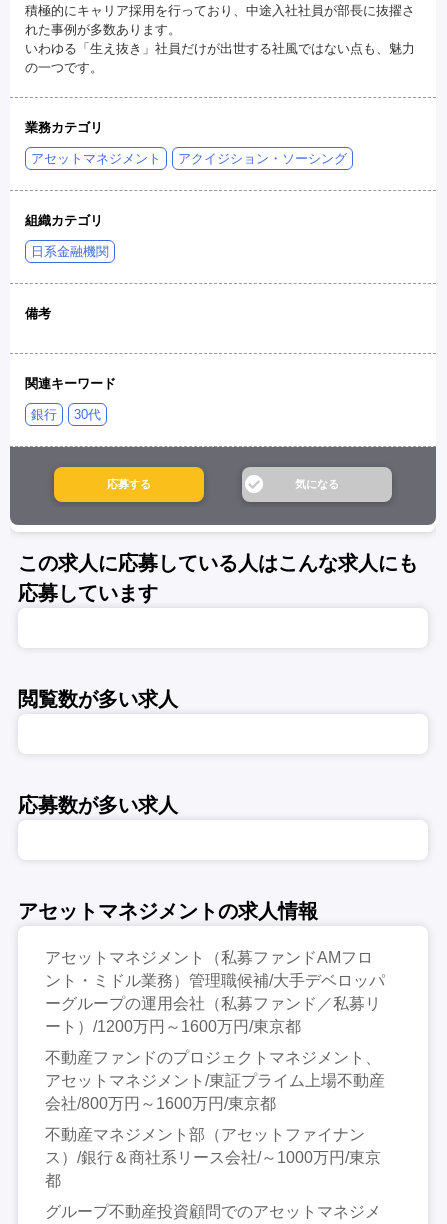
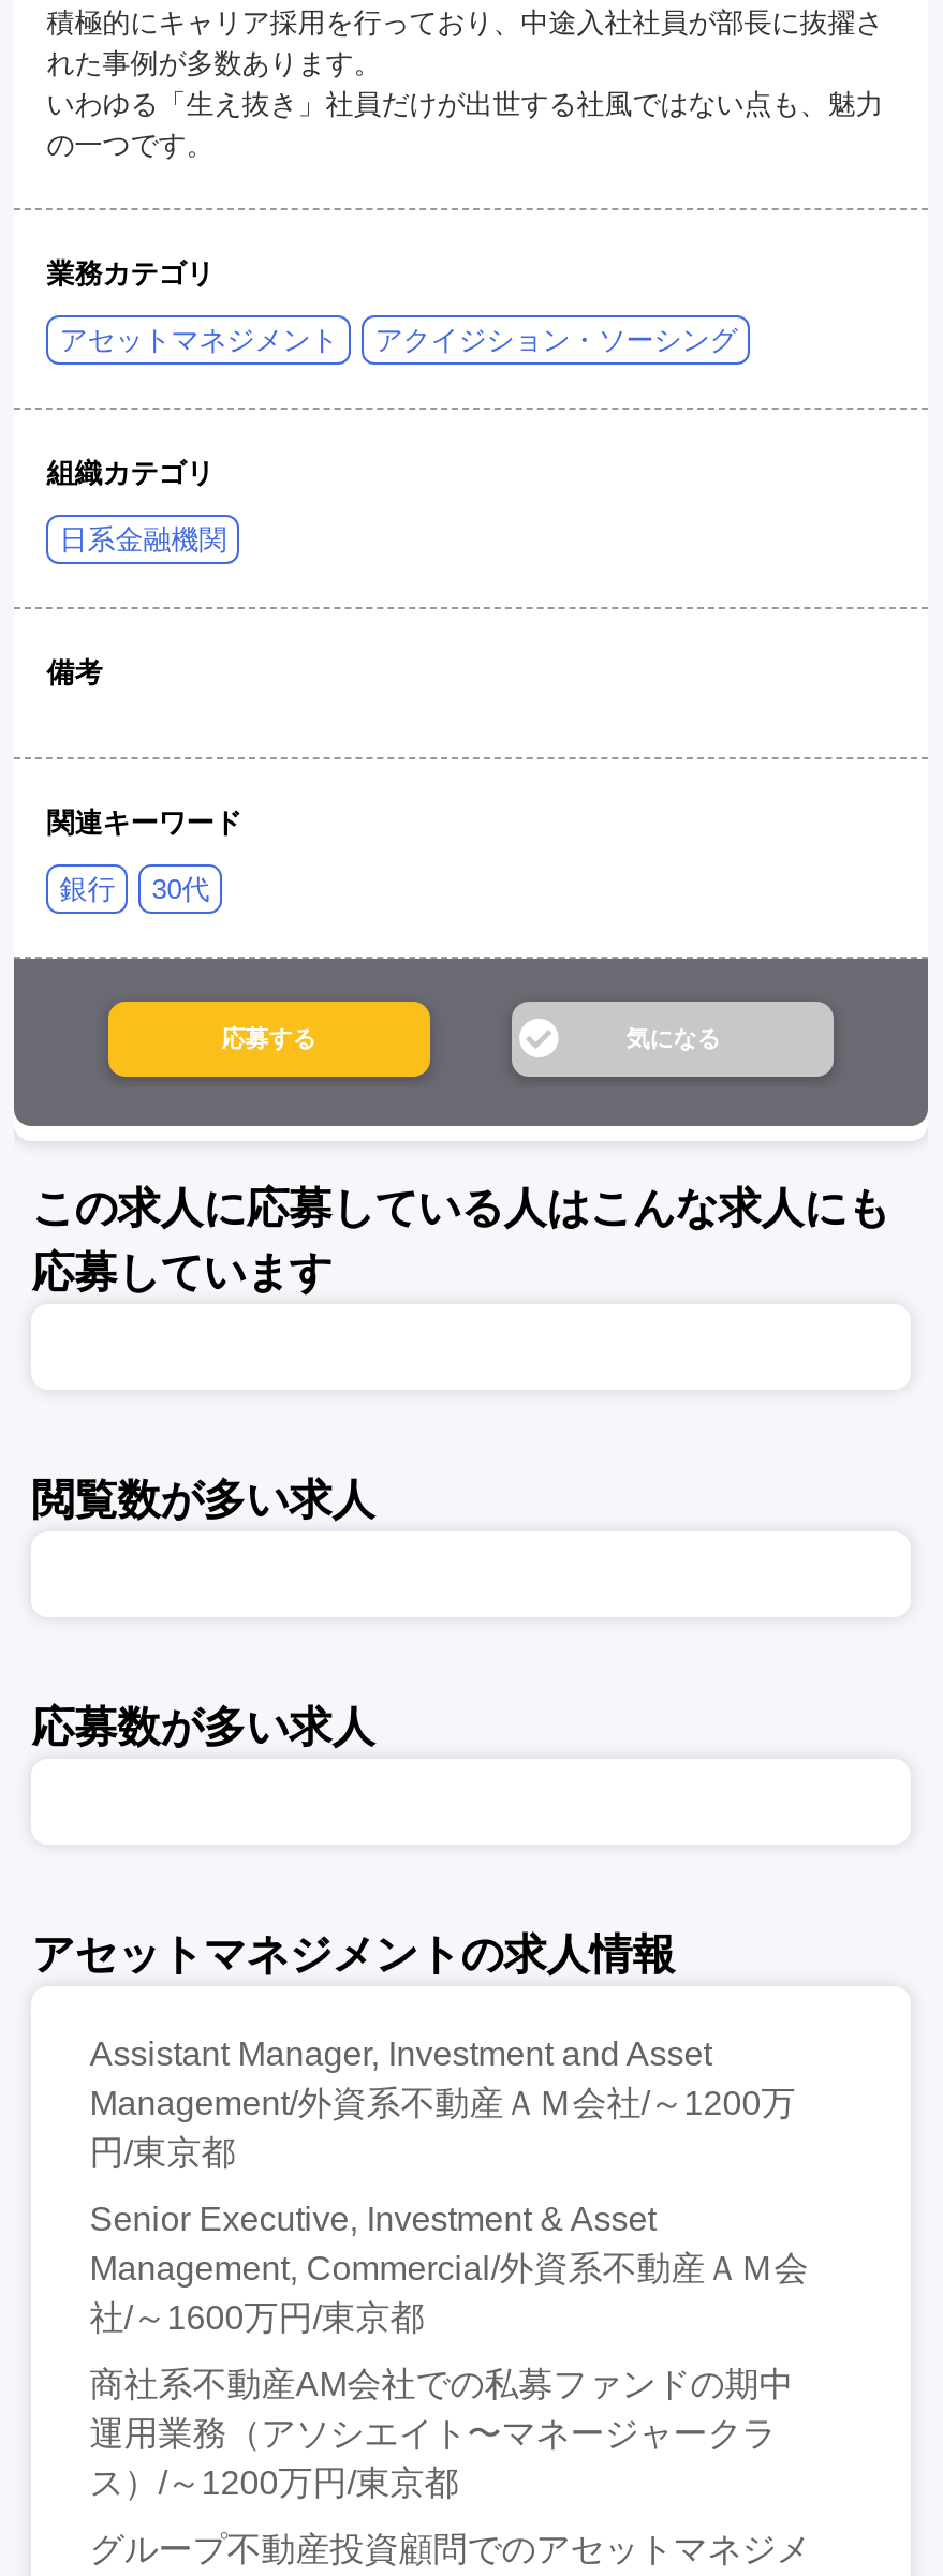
[45,949,385,1035] アセットマネジメント（私募ファンドAMフロ | ント・ミドル業務）管理職候補/大手デベロッパ | ーグループの運用会社（私募ファンド／私募リ | ート）/1200万円～1600万円/東京都 -> [89,2035,795,2170] Assistant Manager, Investment and Asset | Management/外資系不動産ＡＭ会社/～1200万 | 円/東京都
[45,1049,385,1112] 不動産ファンドのプロジェクトマネジメント、 | アセットマネジメント/東証プライム上場不動産 | 会社/800万円～1600万円/東京都 -> [89,2200,808,2335] Senior Executive, Investment & Asset | Management, Commercial/外資系不動産ＡＭ会 | 社/～1600万円/東京都
[45,1126,381,1189] 不動産マネジメント部（アセットファイナン | ス）/銀行＆商社系リース会社/～1000万円/東京 | 都 -> [89,2365,793,2501] 商社系不動産AM会社での私募ファンドの期中 | 運用業務（アソシエイト〜マネージャークラ | ス）/～1200万円/東京都

